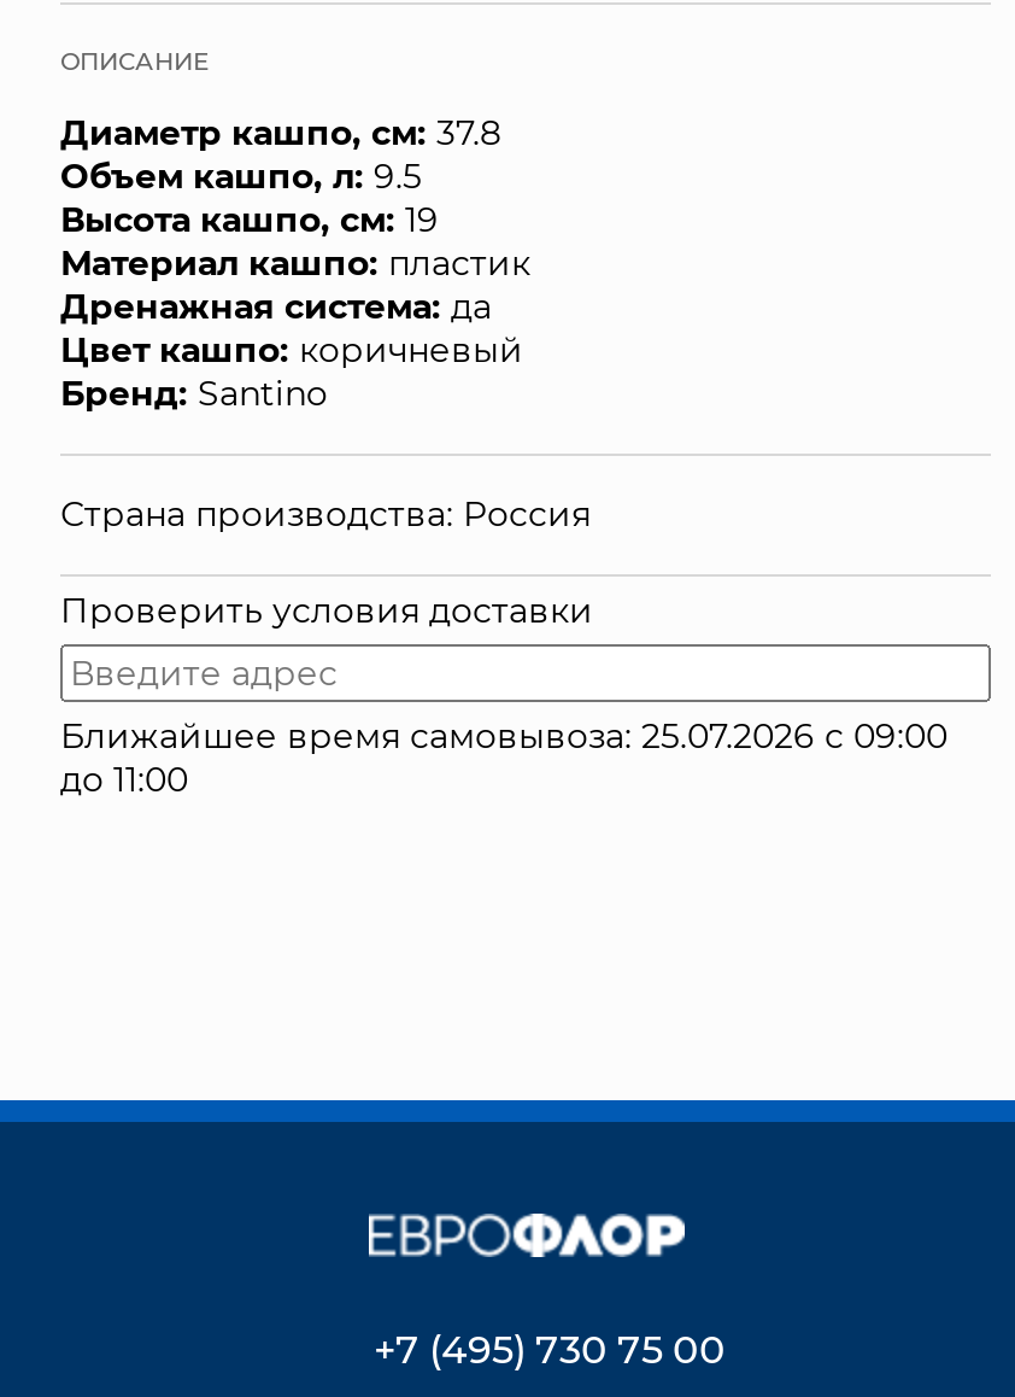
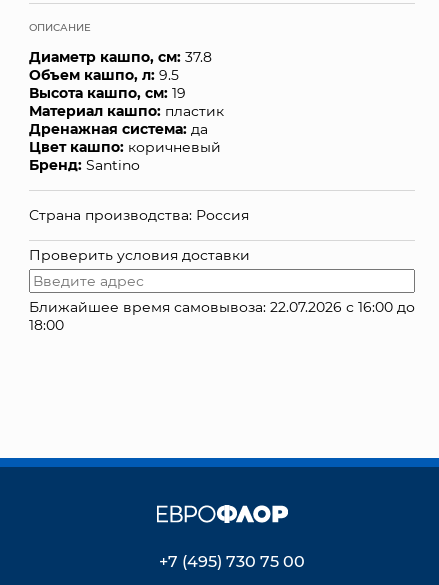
[60,712,947,801] Ближайшее время самовывоза: 25.07.2026 с 09:00 | до 11:00 -> [29,297,415,334] Ближайшее время самовывоза: 22.07.2026 с 16:00 до | 18:00

